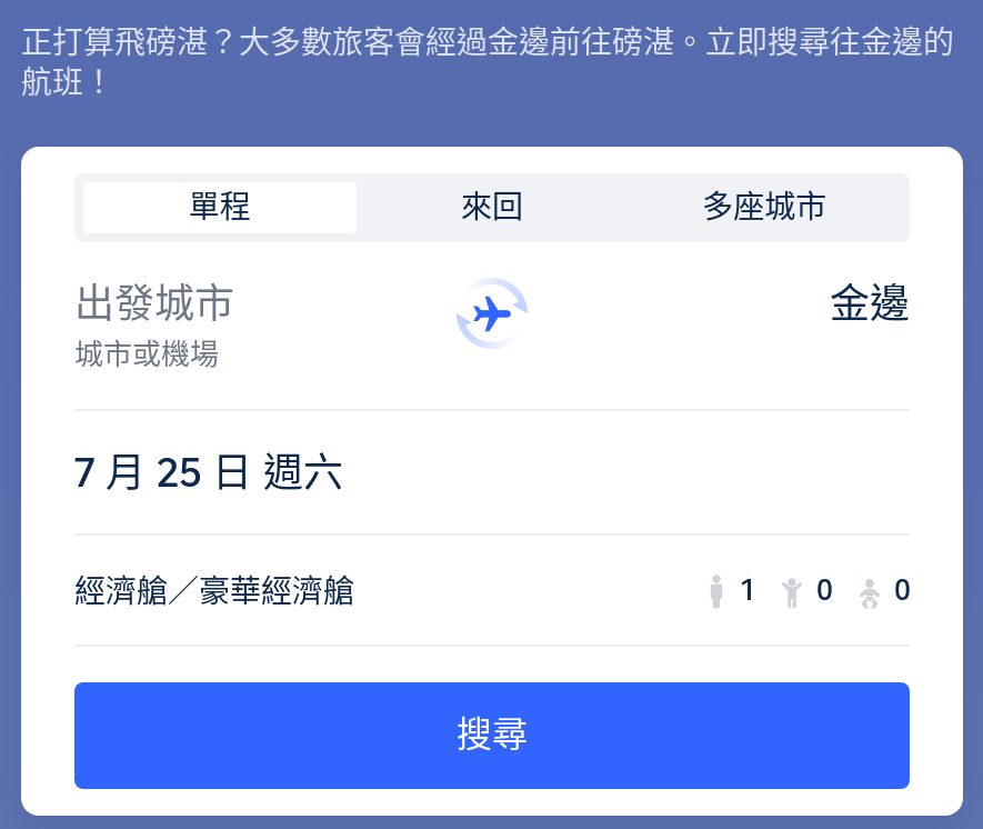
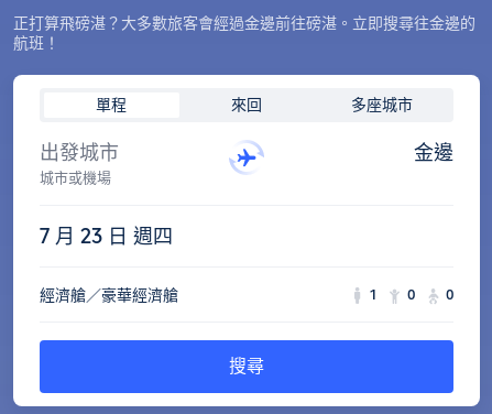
[74,448,343,495] 7 月 25 日 週六 -> [40,224,173,247] 7 月 23 日 週四

